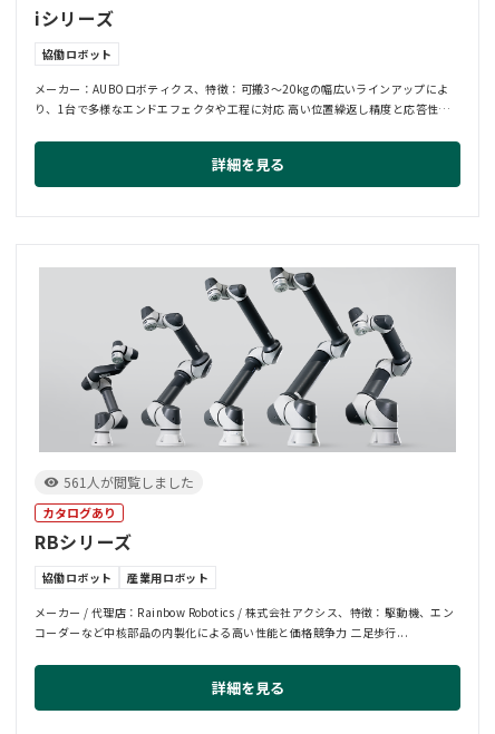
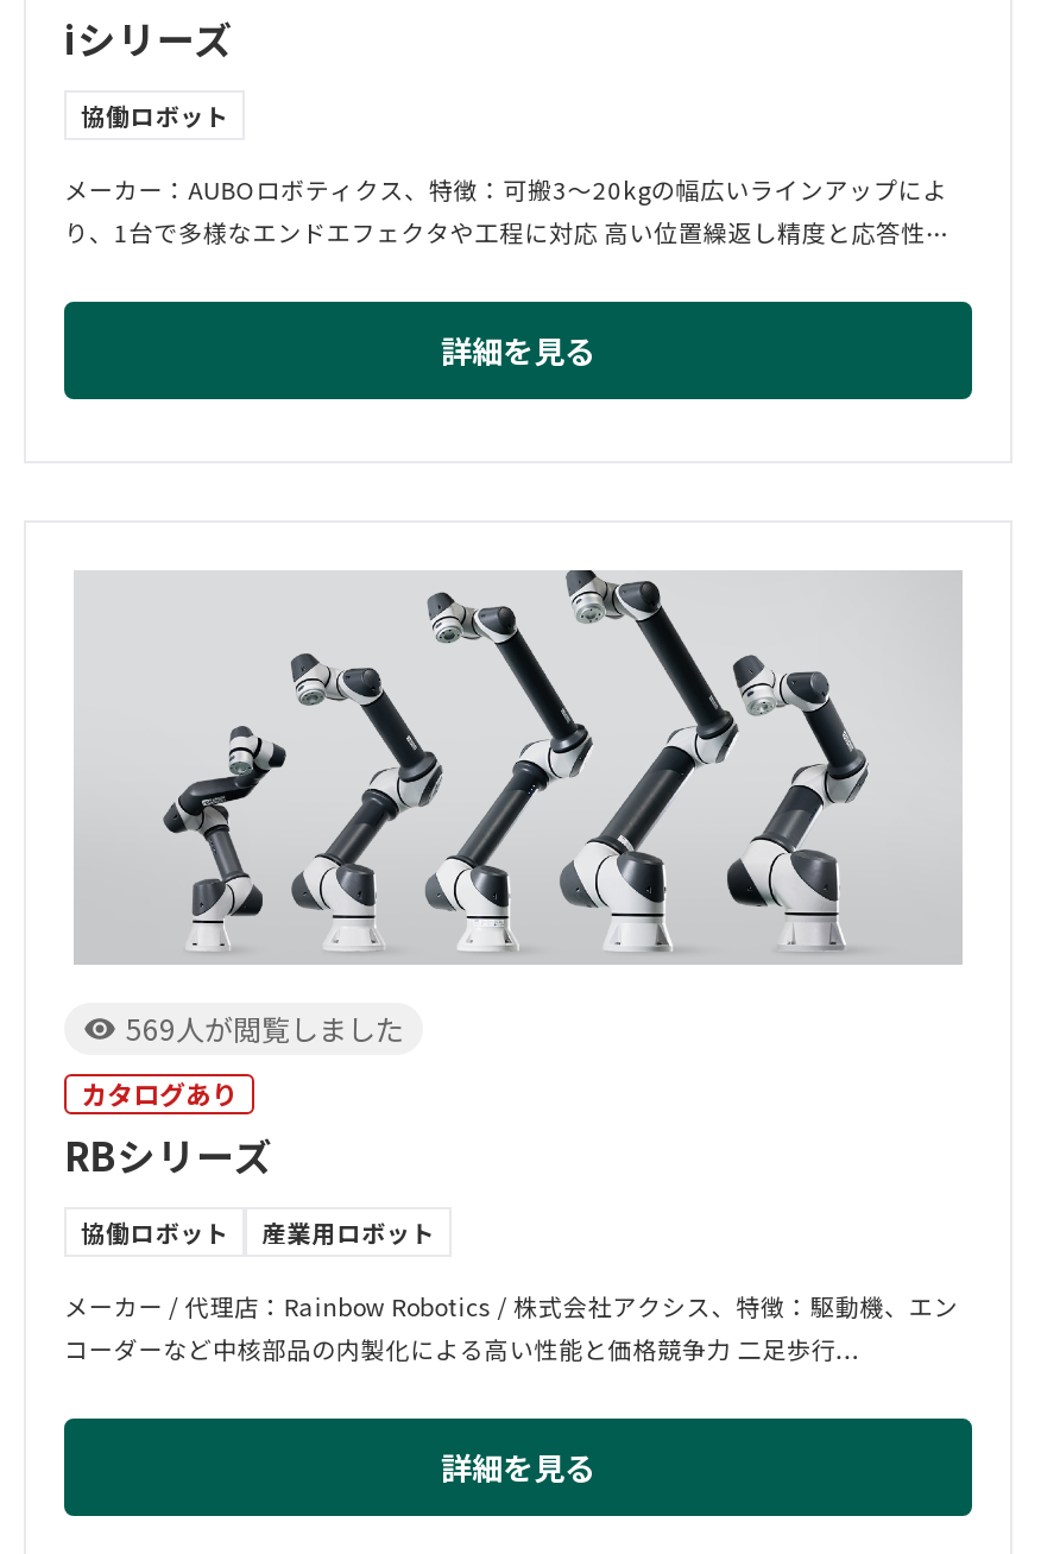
[64,473,194,492] 561人が閲覧しました -> [126,1008,404,1049] 569人が閲覧しました

